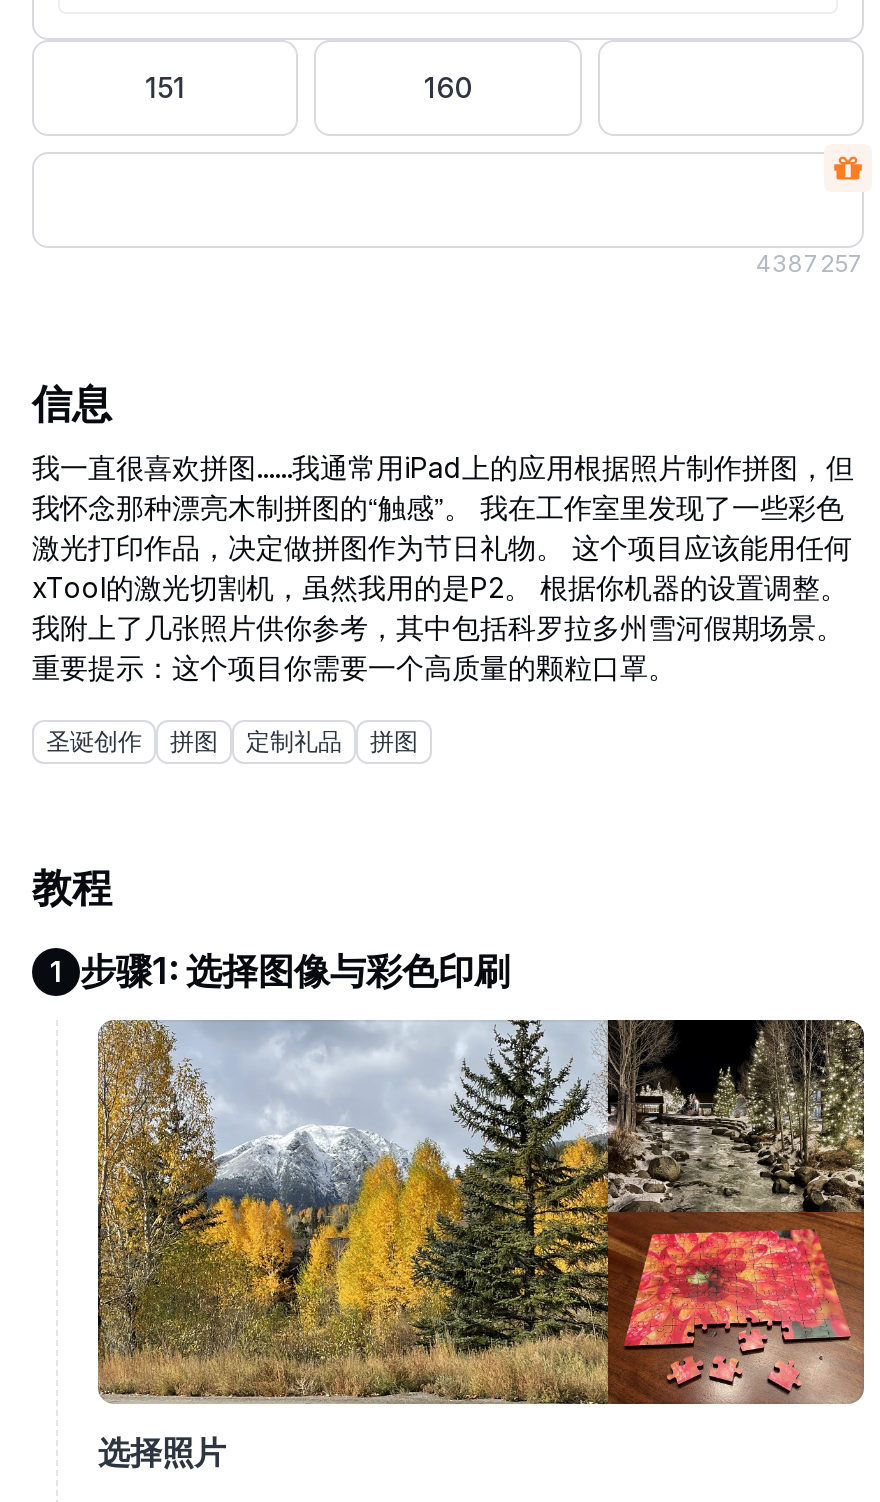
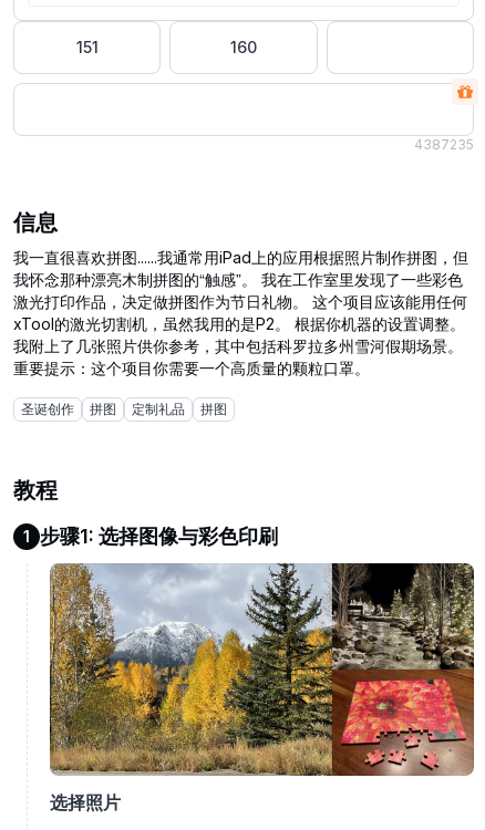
[756,248,864,278] 4387257 -> [414,136,474,153] 4387235

